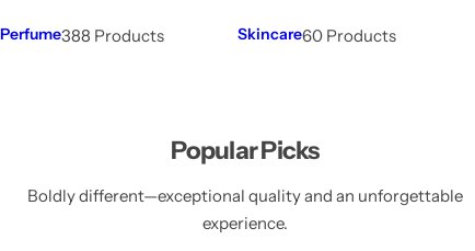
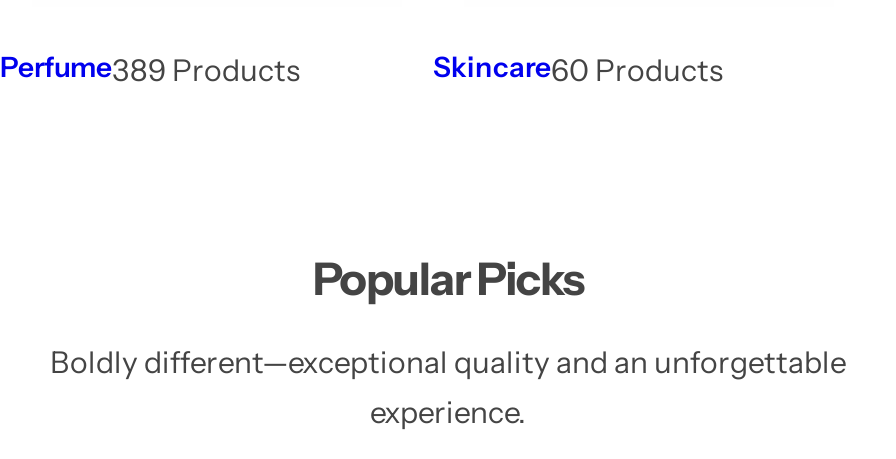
[0,24,164,46] Perfume388 Products -> [0,49,300,89] Perfume389 Products

